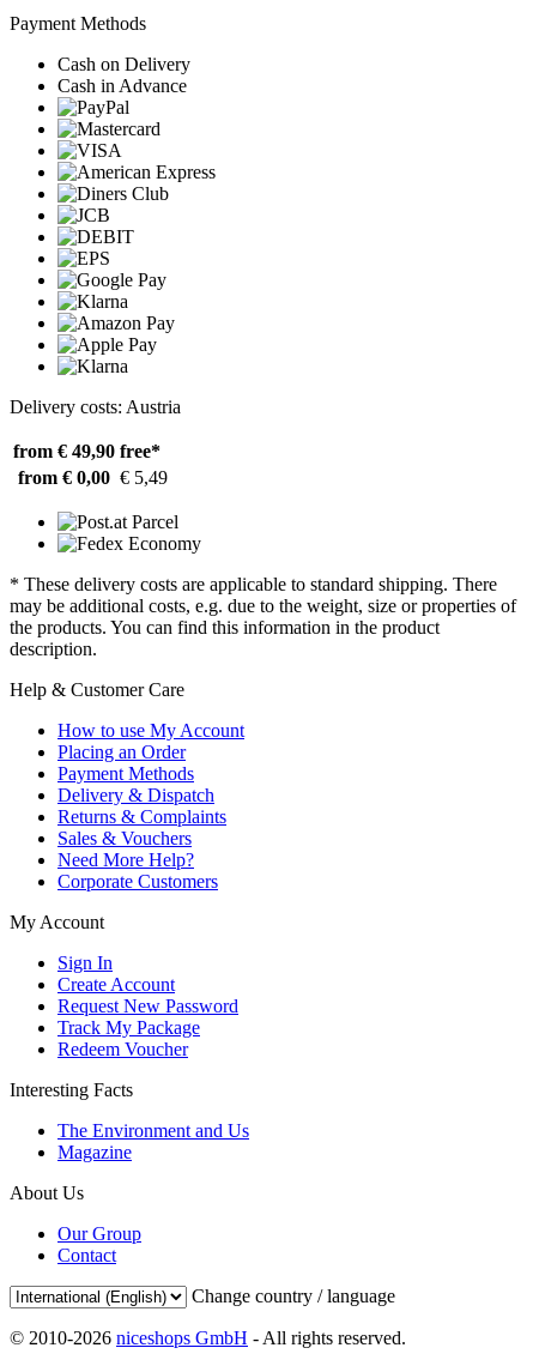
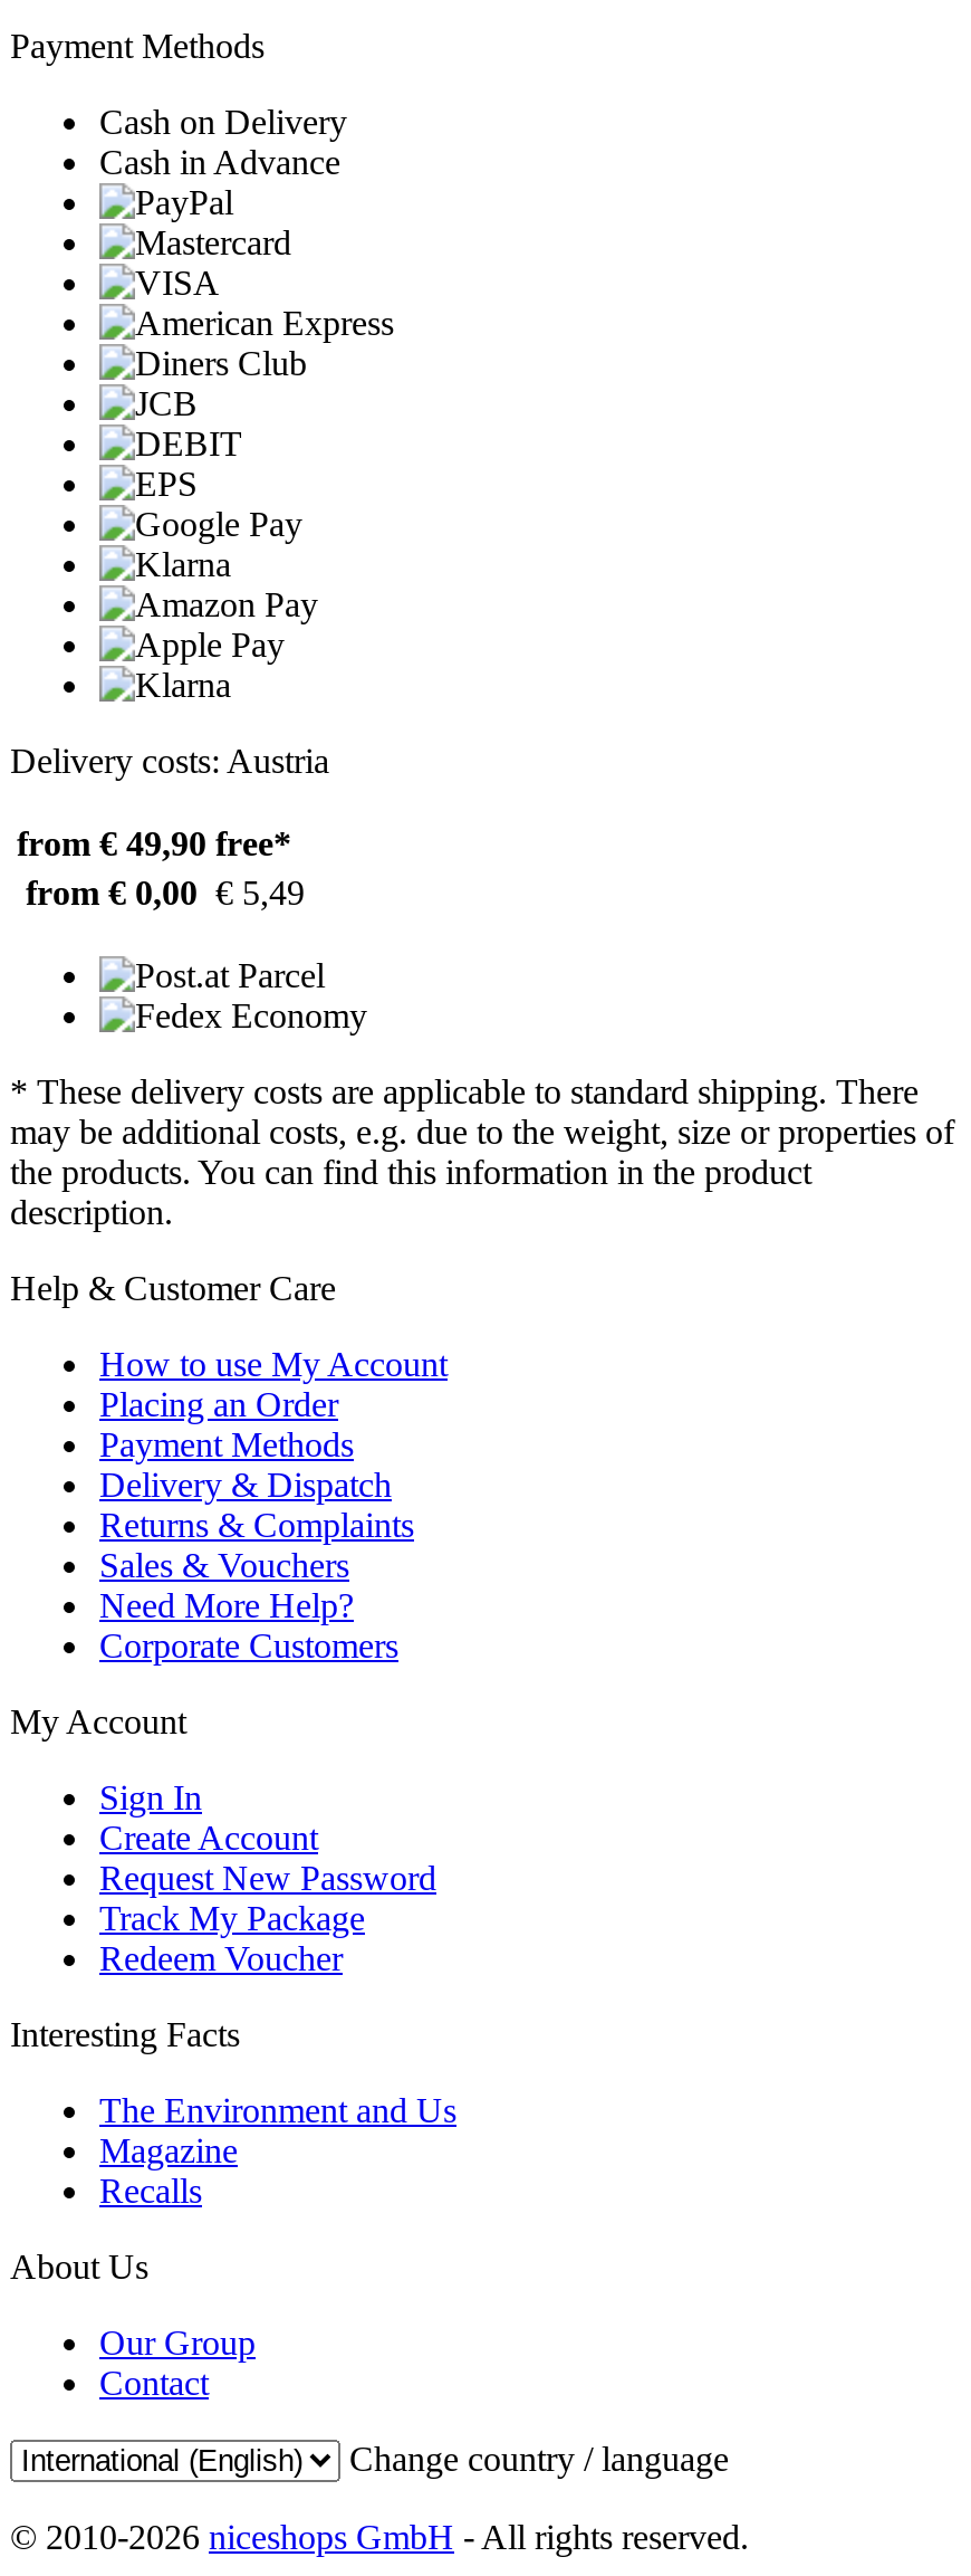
none -> [99,2172,202,2210] Recalls

